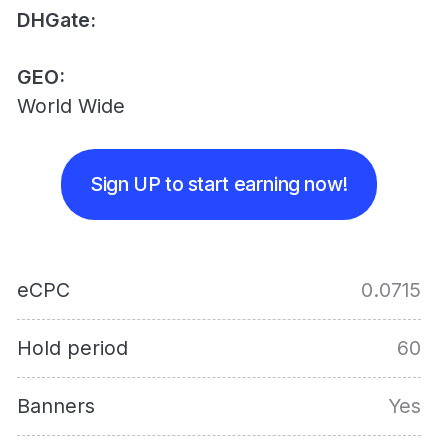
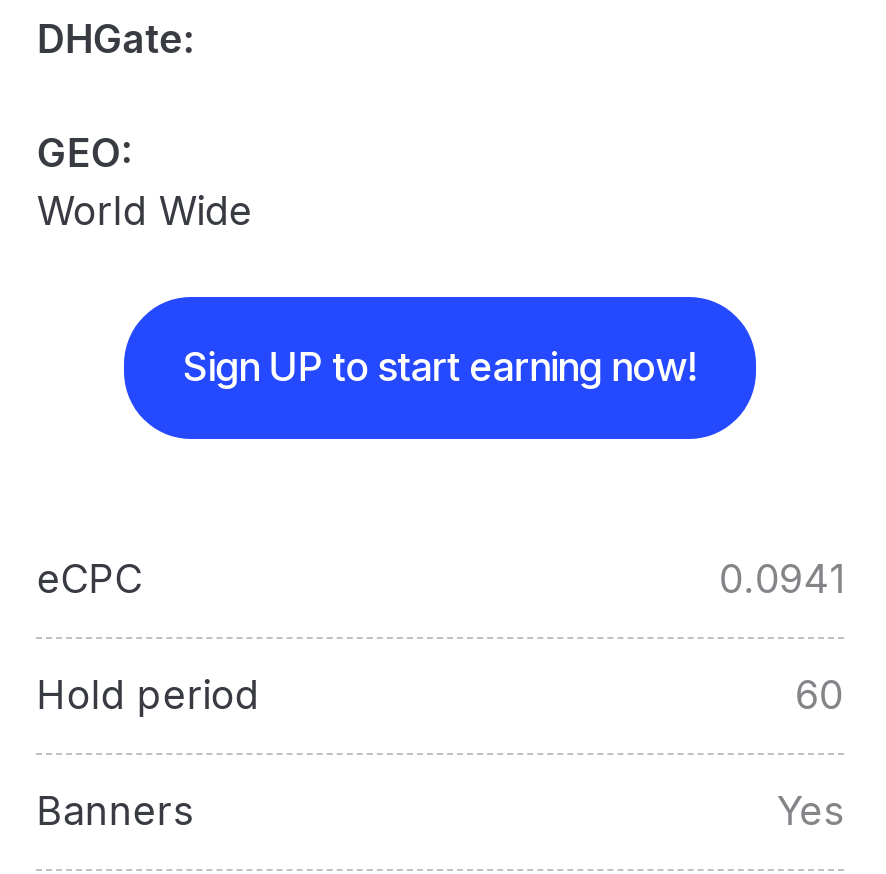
[361,278,421,302] 0.0715 -> [719,556,843,604] 0.0941

